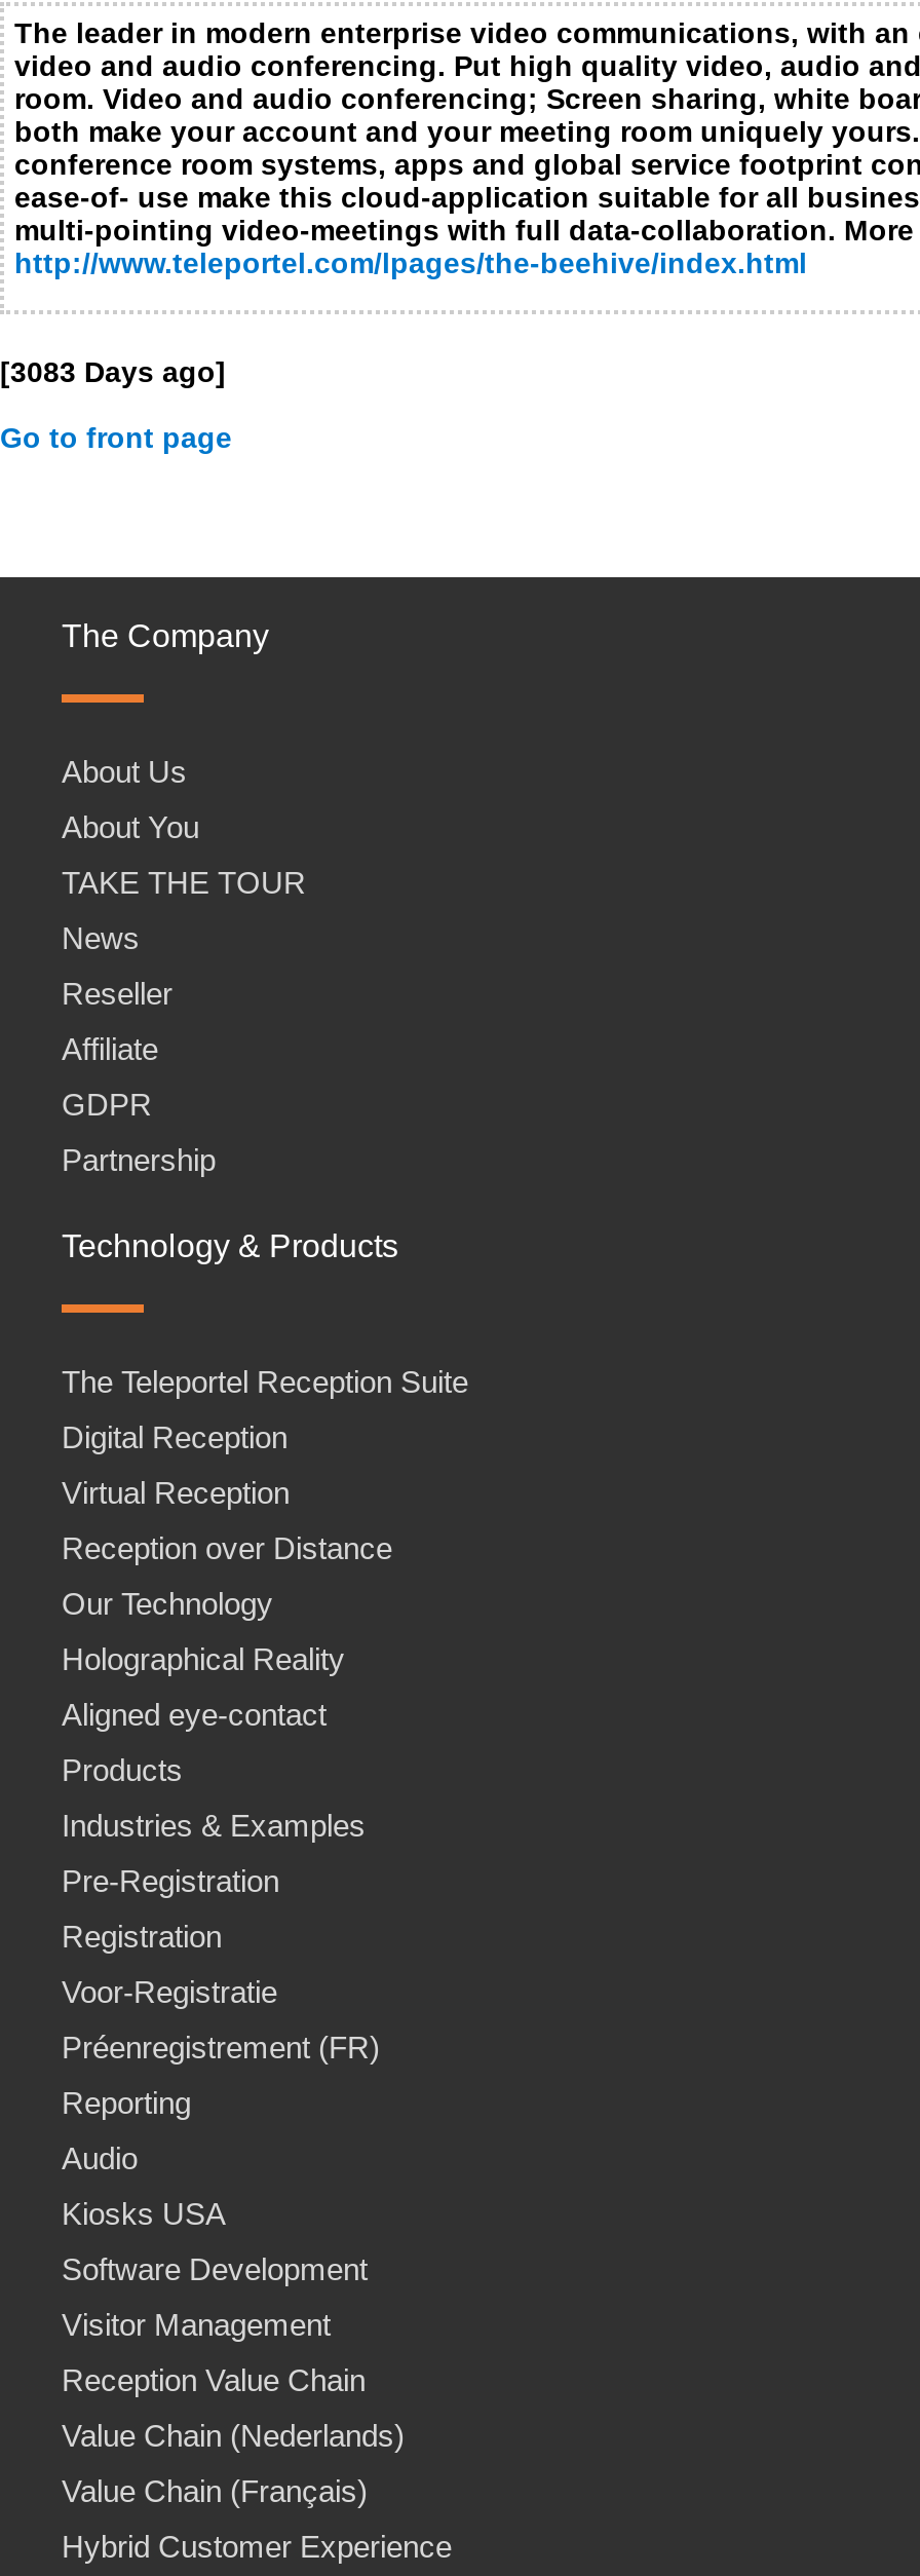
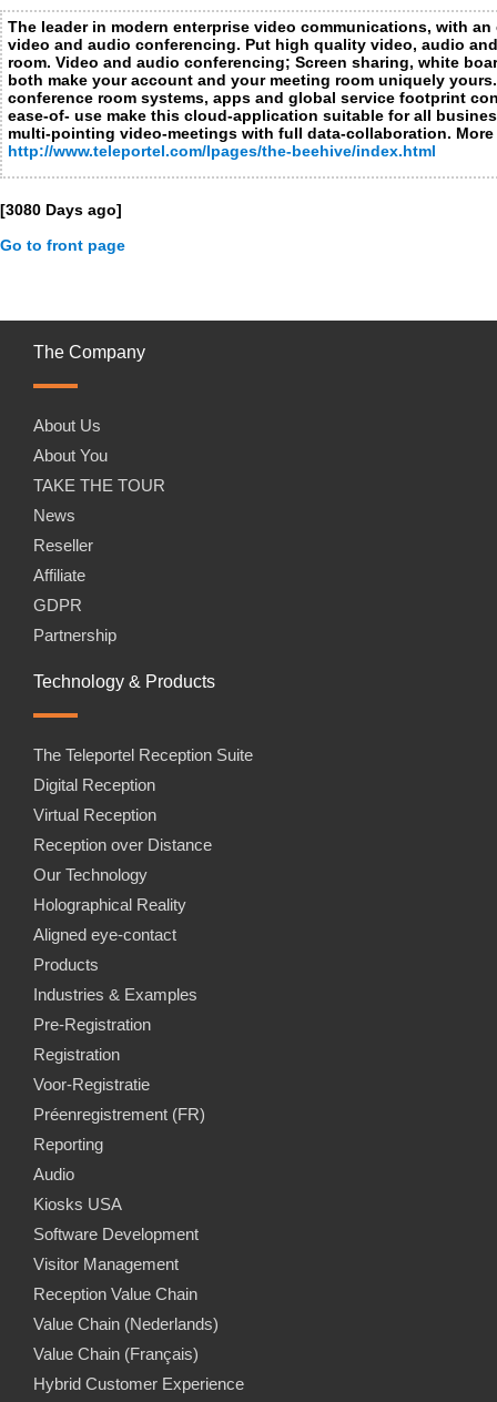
[0,355,226,388] [3083 Days ago] -> [0,201,122,219] [3080 Days ago]

